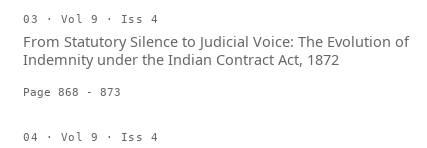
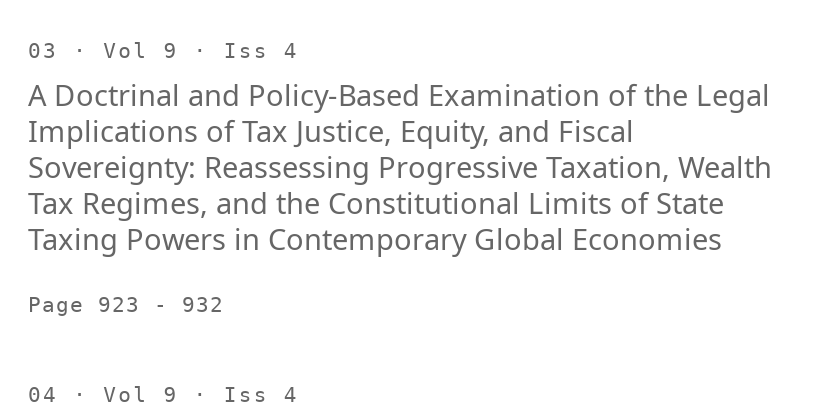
[23,31,409,69] From Statutory Silence to Judicial Voice: The Evolution of | Indemnity under the Indian Contract Act, 1872 -> [28,74,772,258] A Doctrinal and Policy-Based Examination of the Legal | Implications of Tax Justice, Equity, and Fiscal | Sovereignty: Reassessing Progressive Taxation, Wealth | Tax Regimes, and the Constitutional Limits of State | Taxing Powers in Contemporary Global Economies
[23,86,121,98] Page 868 - 873 -> [28,292,224,316] Page 923 - 932

